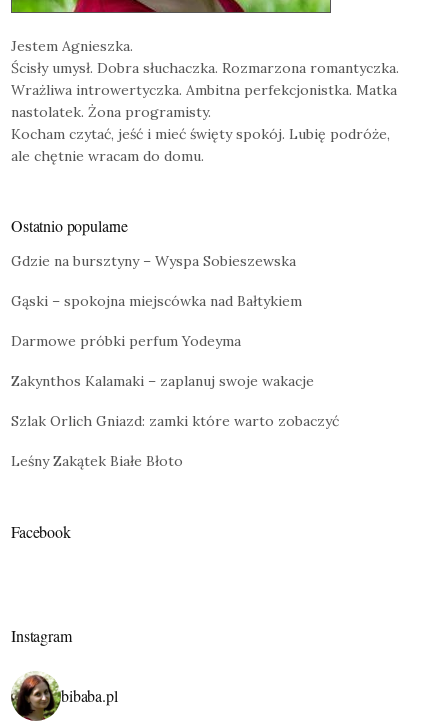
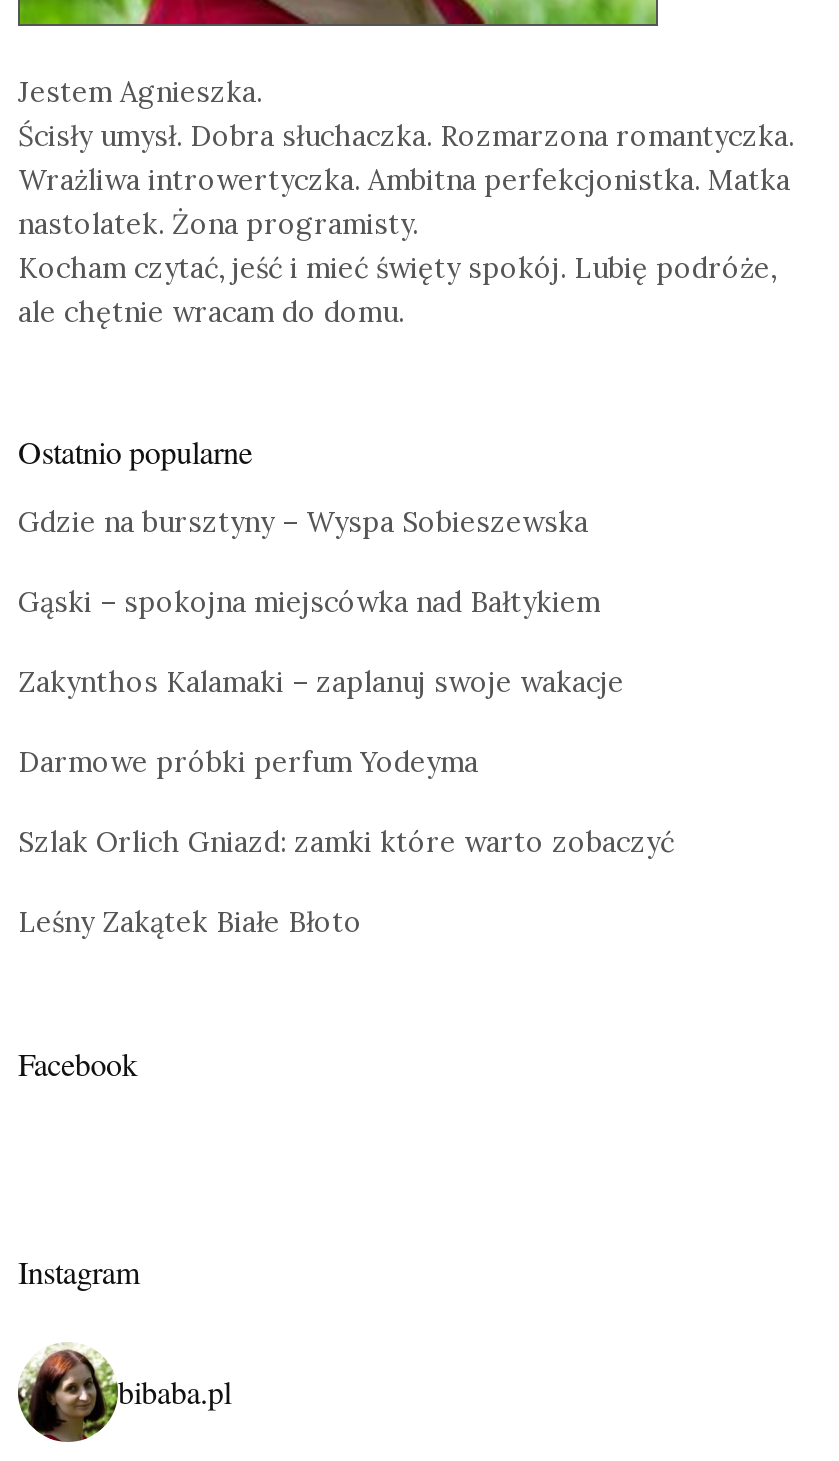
moved [11,332,241,350] -> [18,744,478,780]: Darmowe próbki perfum Yodeyma
moved [11,372,314,390] -> [18,664,624,700]: Zakynthos Kalamaki – zaplanuj swoje wakacje

